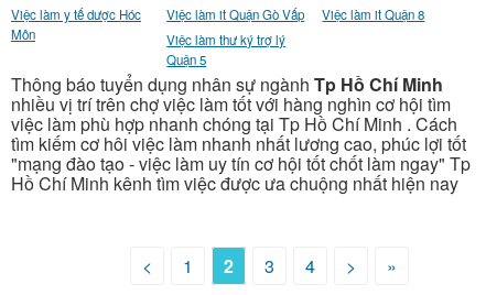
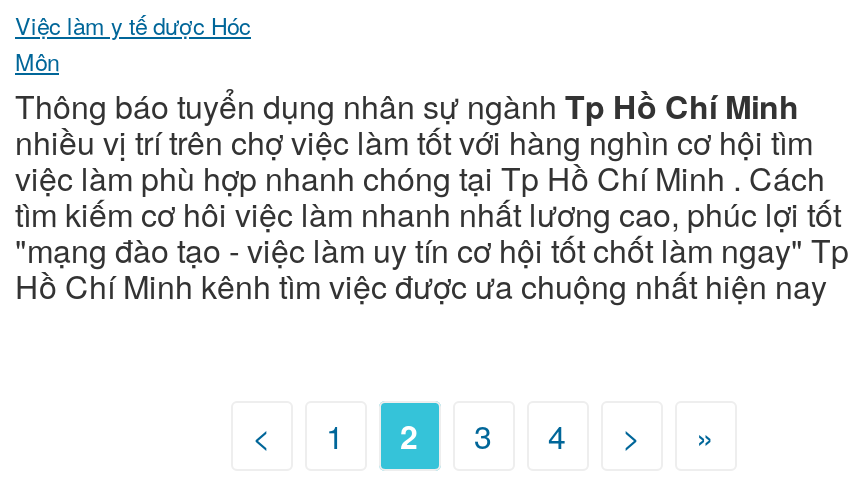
[167,5,425,68] Việc làm it Quận Gò Vấp | Việc làm it Quận 8 | Việc làm thư ký trợ lý | Quận 5 -> none

